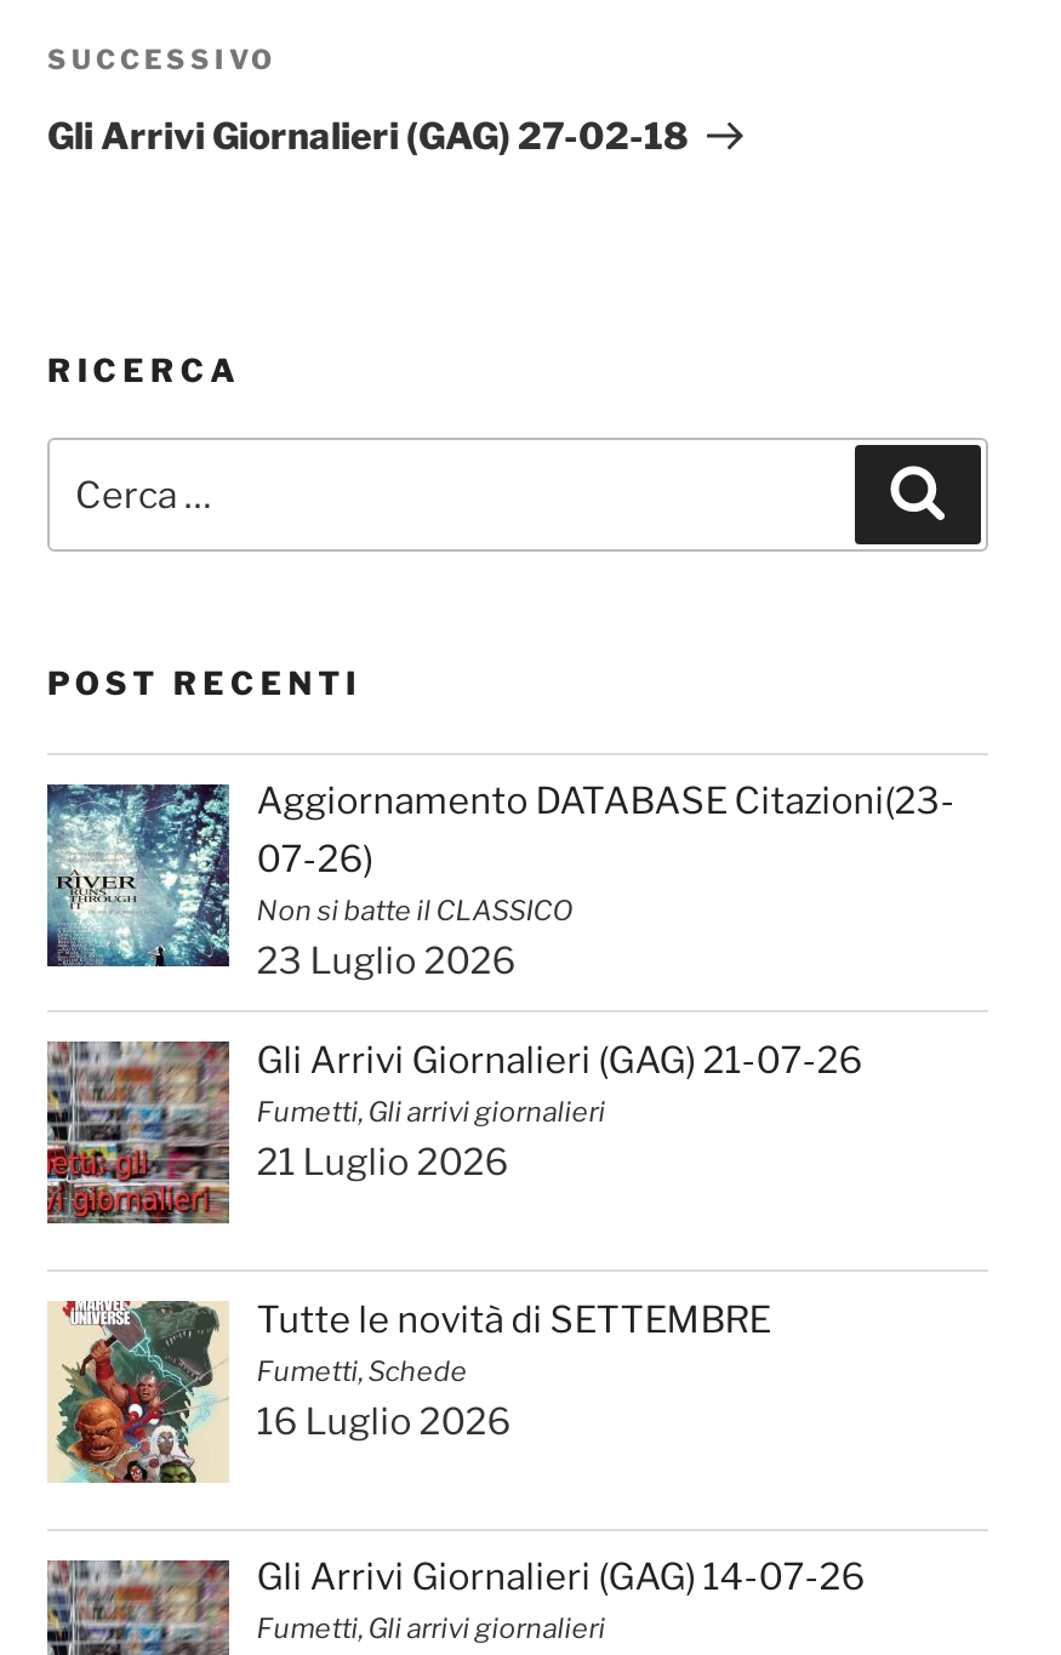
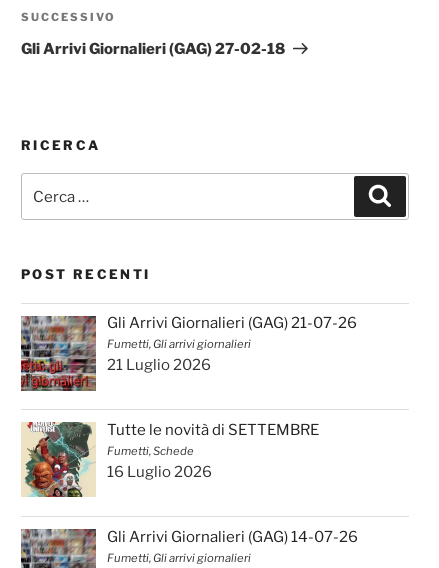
[45,780,955,984] [image] | Aggiornamento DATABASE Citazioni(23- | 07-26) | Non si batte il CLASSICO | 23 Luglio 2026 -> none

